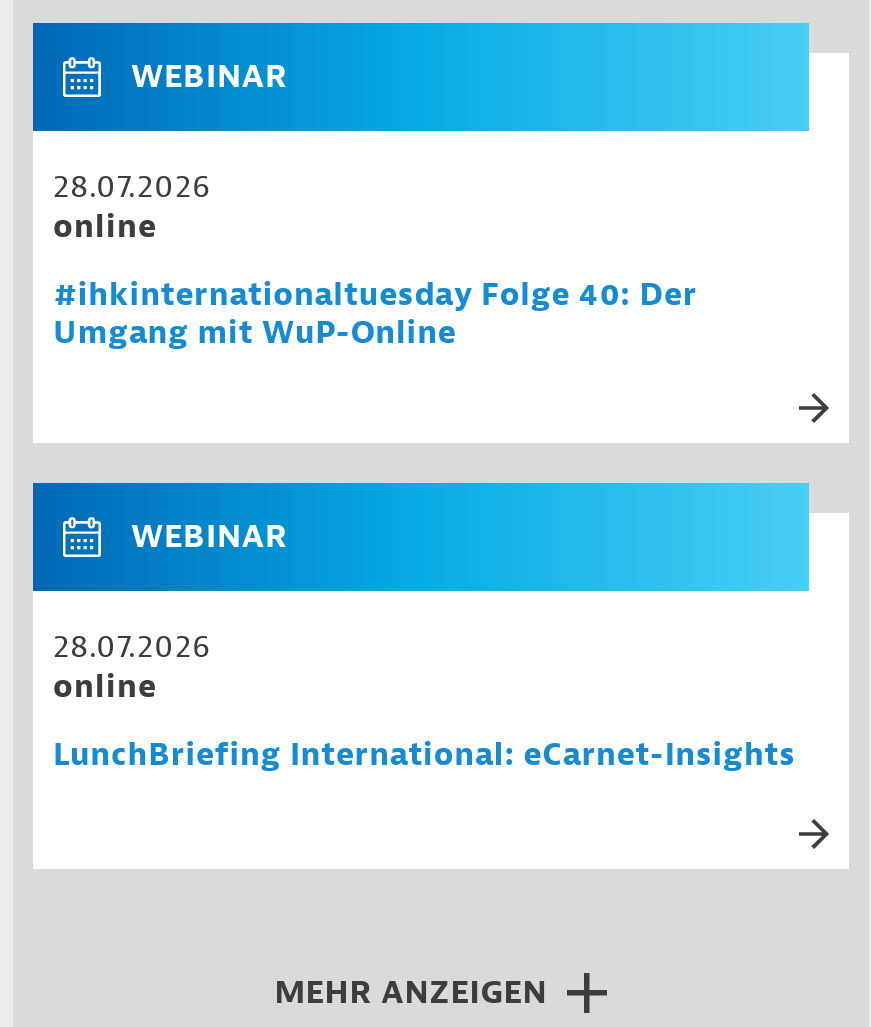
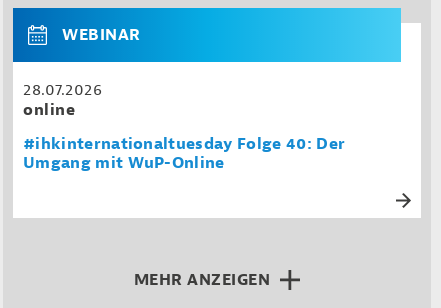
[53,517,796,775] WEBINAR | 28.07.2026 | online | LunchBriefing International: eCarnet-Insights -> none

